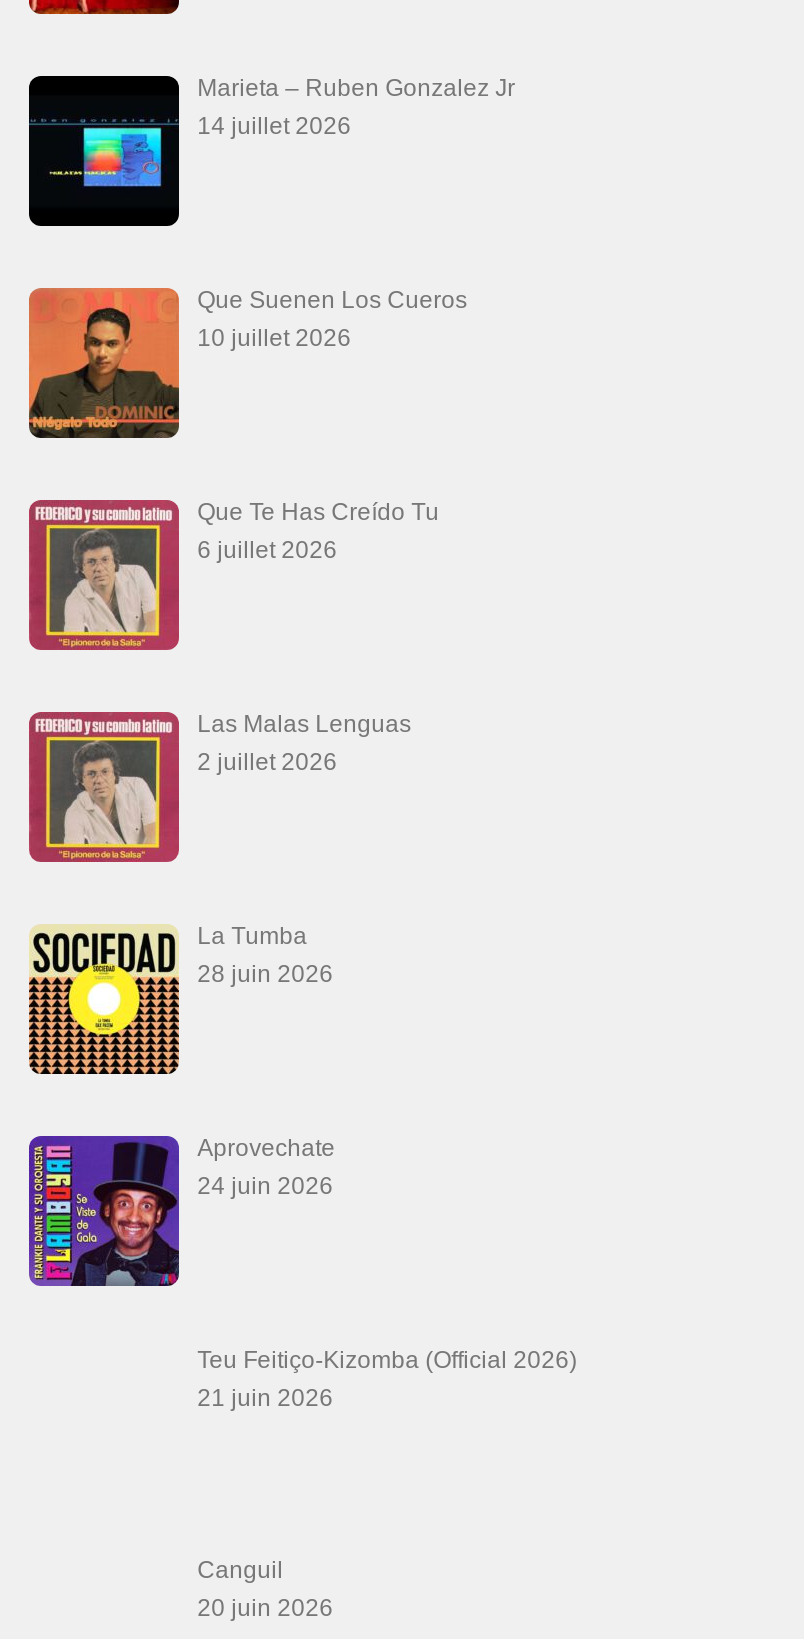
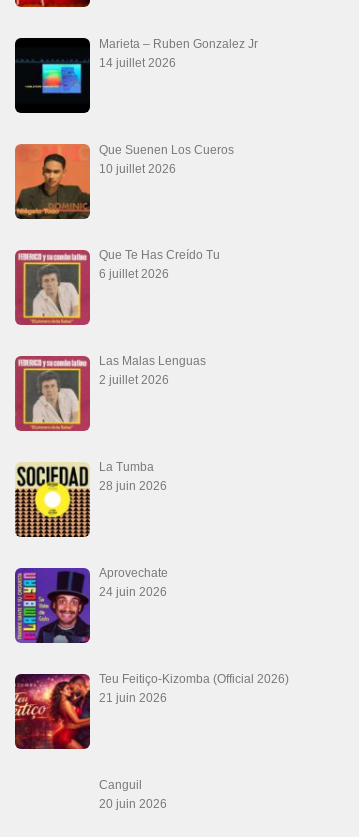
none -> [14,673,91,750] [image]

